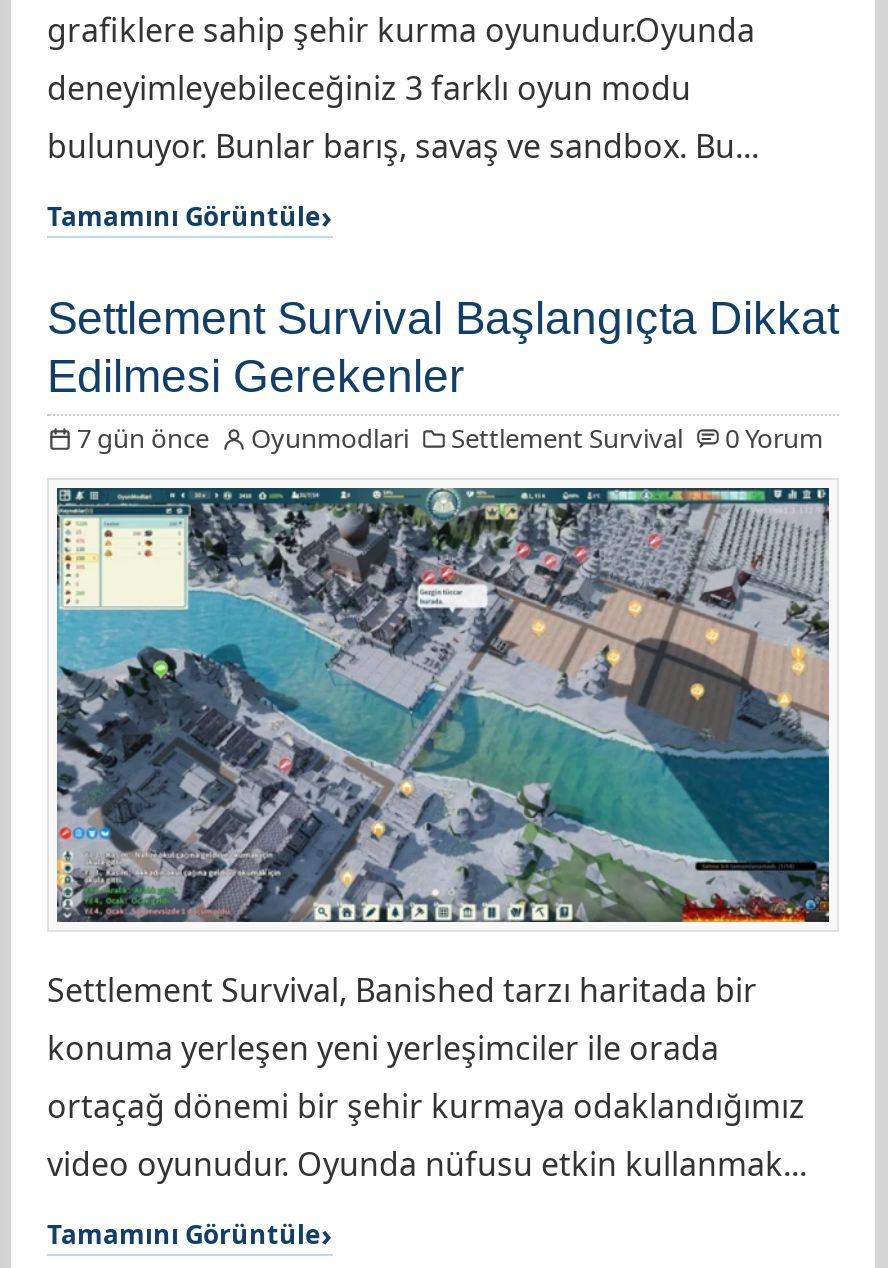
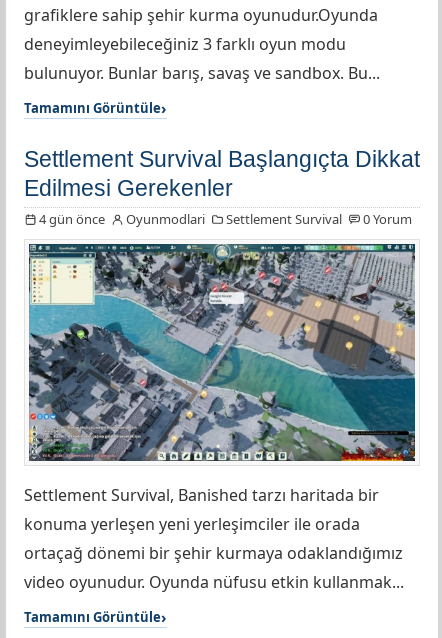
[77,419,823,455] 7 gün önce Oyunmodlari Settlement Survival 0 Yorum -> [39,209,412,227] 4 gün önce Oyunmodlari Settlement Survival 0 Yorum

